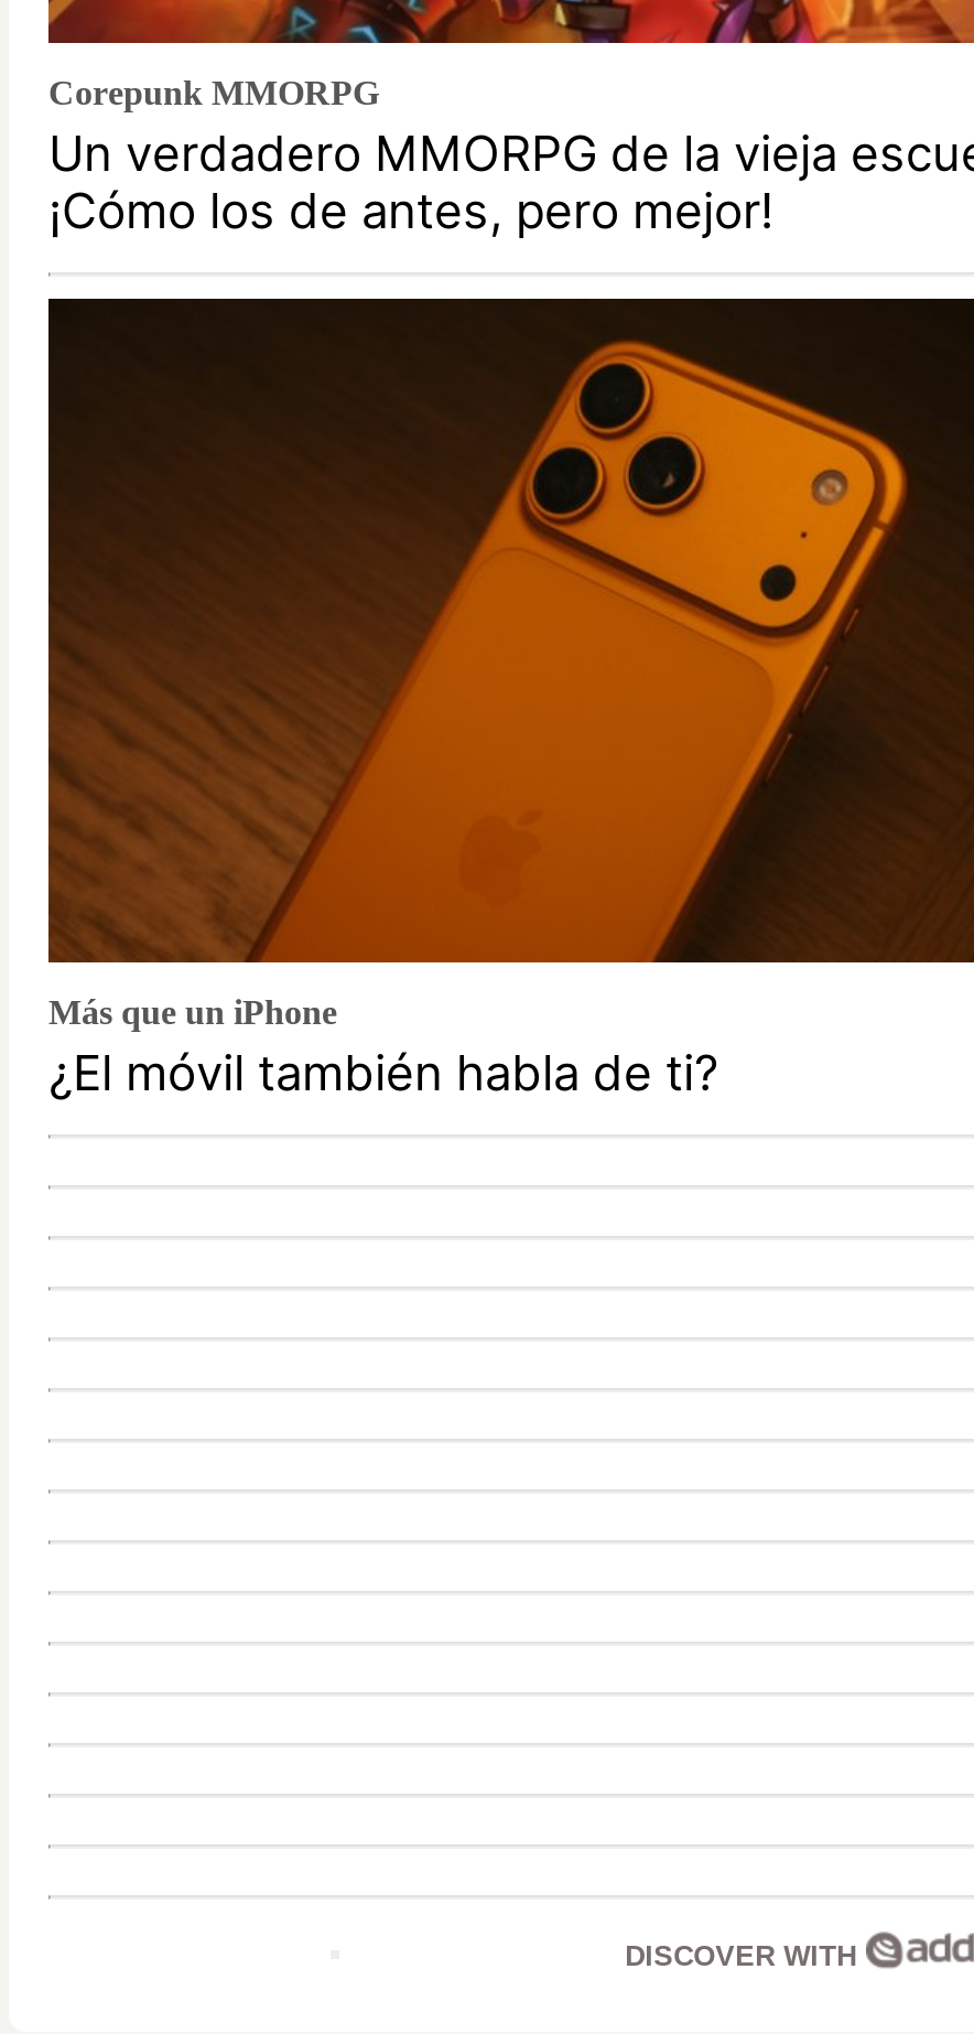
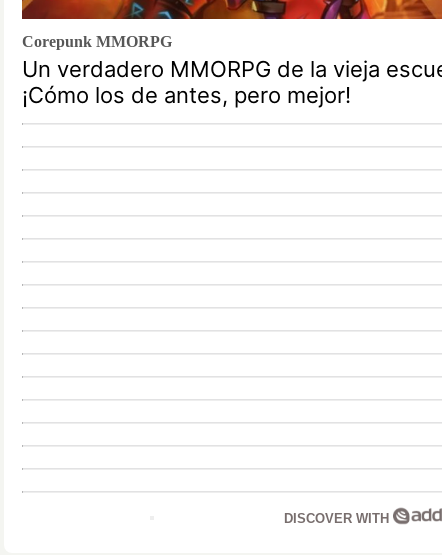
[46,295,967,1100] [image] | Más que un iPhone | ¿El móvil también habla de ti? -> none

